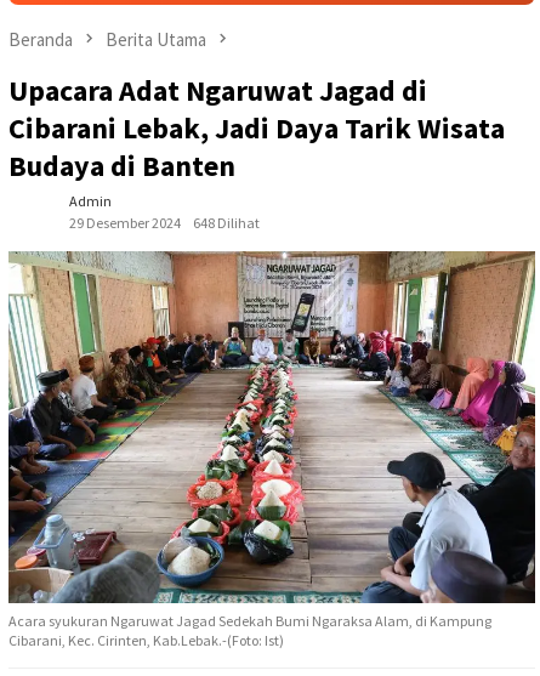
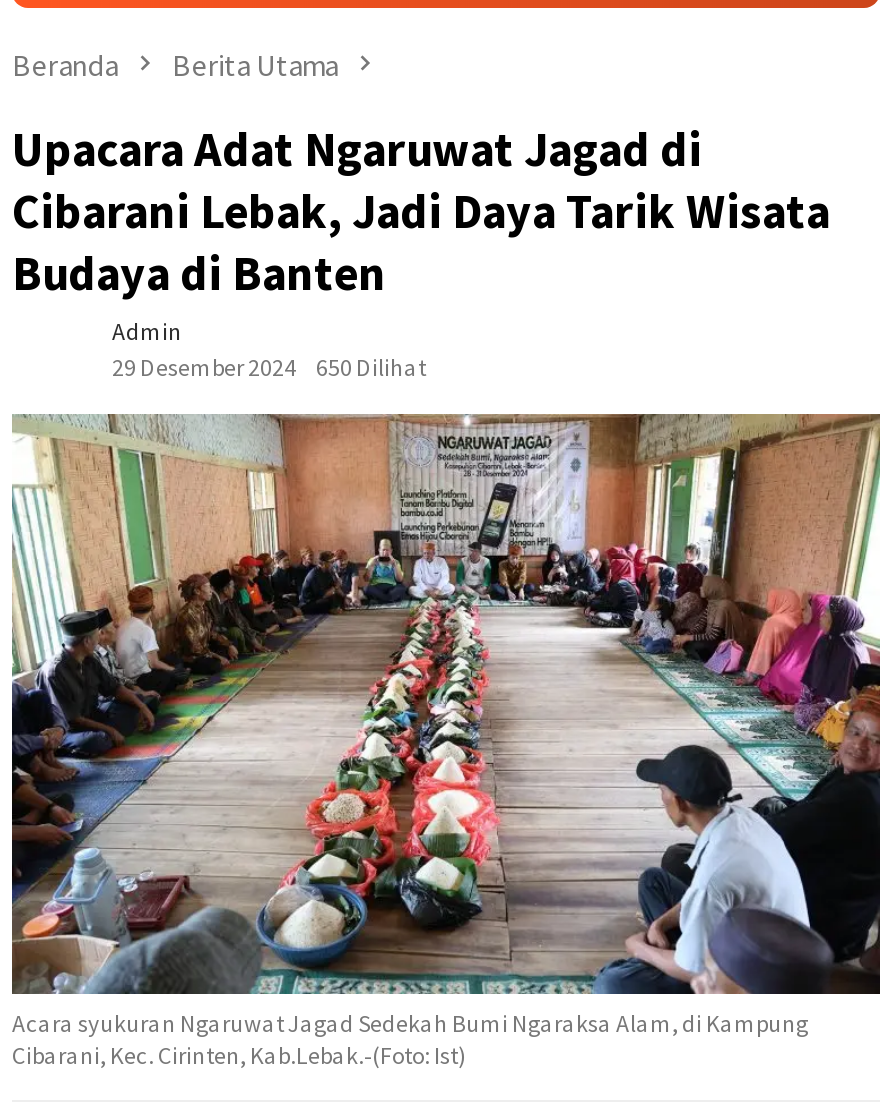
[69,214,260,232] 29 Desember 2024 648 Dilihat -> [112,353,426,383] 29 Desember 2024 650 Dilihat

